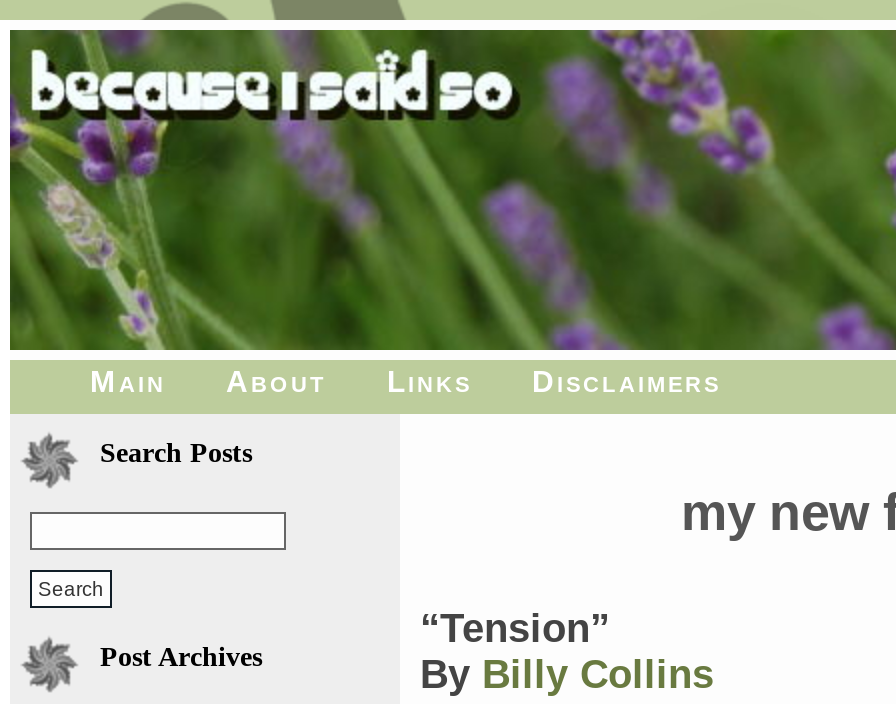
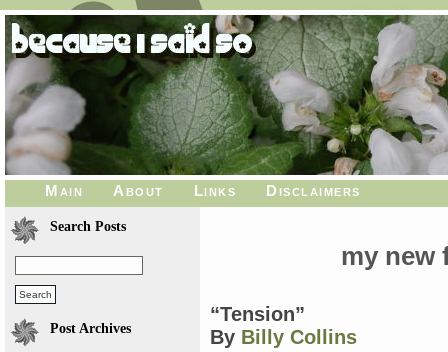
[8,28,890,352] [image] -> [5,14,445,176] [image]

